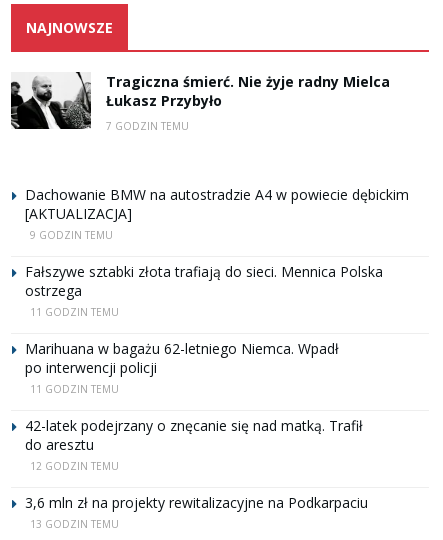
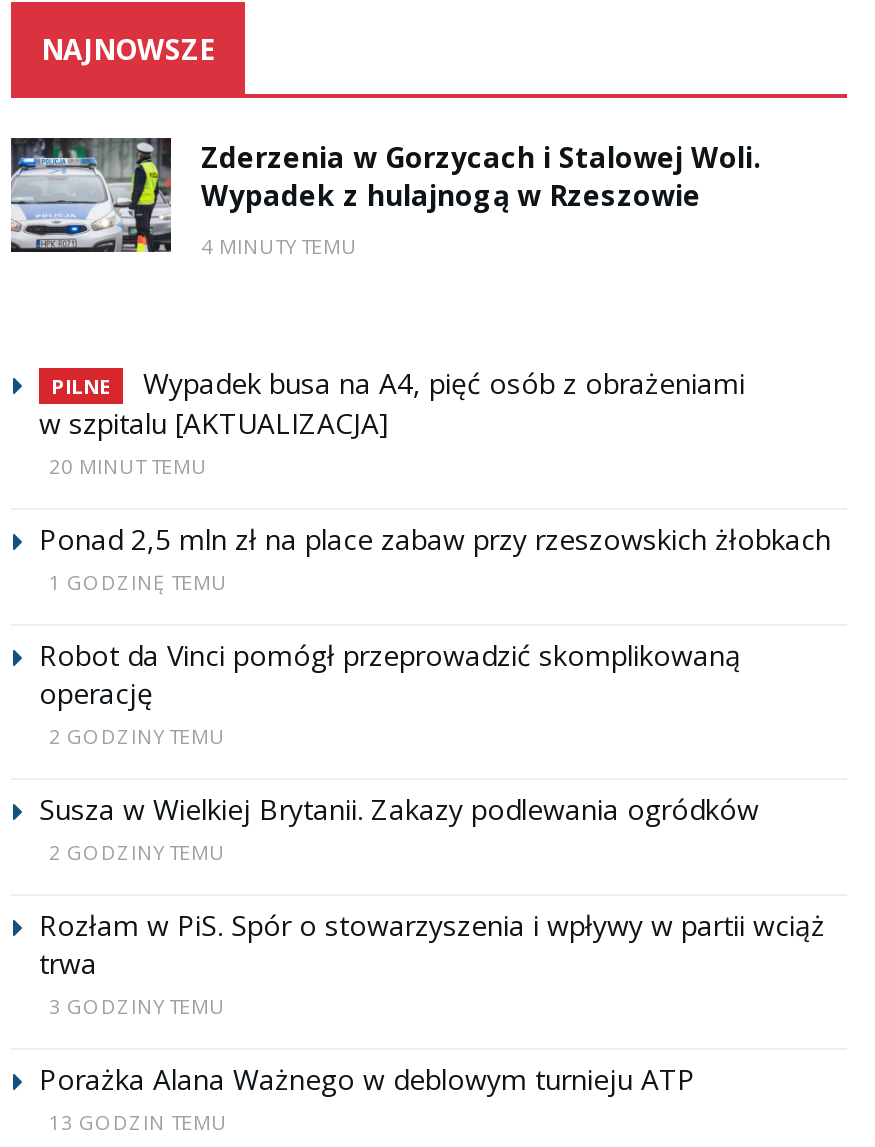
[10,72,390,133] [image] | Tragiczna śmierć. Nie żyje radny Mielca | Łukasz Przybyło | 7 GODZIN TEMU -> [9,136,761,259] [image] | Zderzenia w Gorzycach i Stalowej Woli. | Wypadek z hulajnogą w Rzeszowie | 4 MINUTY TEMU
[25,185,409,512] Dachowanie BMW na autostradzie A4 w powiecie dębickim | [AKTUALIZACJA] | 9 GODZIN TEMU | Fałszywe sztabki złota trafiają do sieci. Mennica Polska | ostrzega | 11 GODZIN TEMU | Marihuana w bagażu 62-letniego Niemca. Wpadł | po interwencji policji | 11 GODZIN TEMU | 42-latek podejrzany o znęcanie się nad matką. Trafił | do aresztu | 12 GODZIN TEMU | 3,6 mln zł na projekty rewitalizacyjne na Podkarpaciu -> [39,363,831,1097] PILNE | Wypadek busa na A4, pięć osób z obrażeniami | w szpitalu [AKTUALIZACJA] | 20 MINUT TEMU | Ponad 2,5 mln zł na place zabaw przy rzeszowskich żłobkach | 1 GODZINĘ TEMU | Robot da Vinci pomógł przeprowadzić skomplikowaną | operację | 2 GODZINY TEMU | Susza w Wielkiej Brytanii. Zakazy podlewania ogródków | 2 GODZINY TEMU | Rozłam w PiS. Spór o stowarzyszenia i wpływy w partii wciąż | trwa | 3 GODZINY TEMU | Porażka Alana Ważnego w deblowym turnieju ATP

